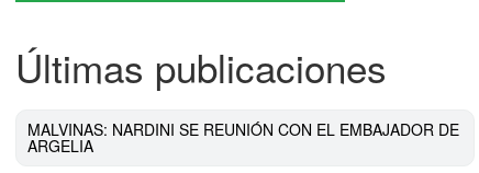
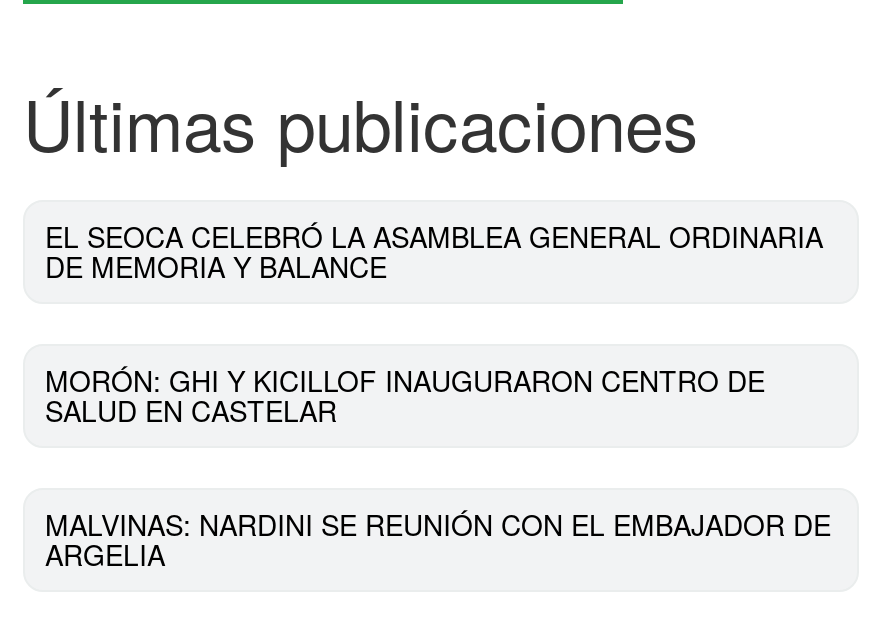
none -> [45,216,823,430] EL SEOCA CELEBRÓ LA ASAMBLEA GENERAL ORDINARIA | DE MEMORIA Y BALANCE | MORÓN: GHI Y KICILLOF INAUGURARON CENTRO DE | SALUD EN CASTELAR

